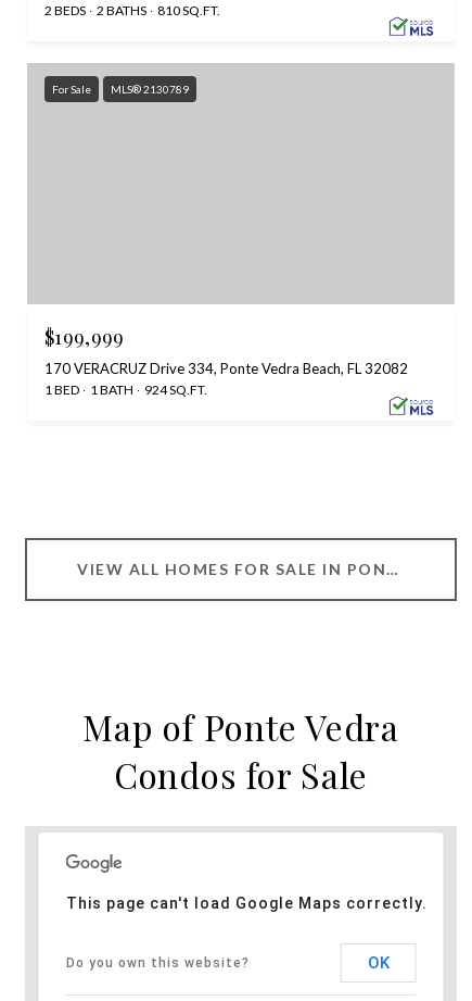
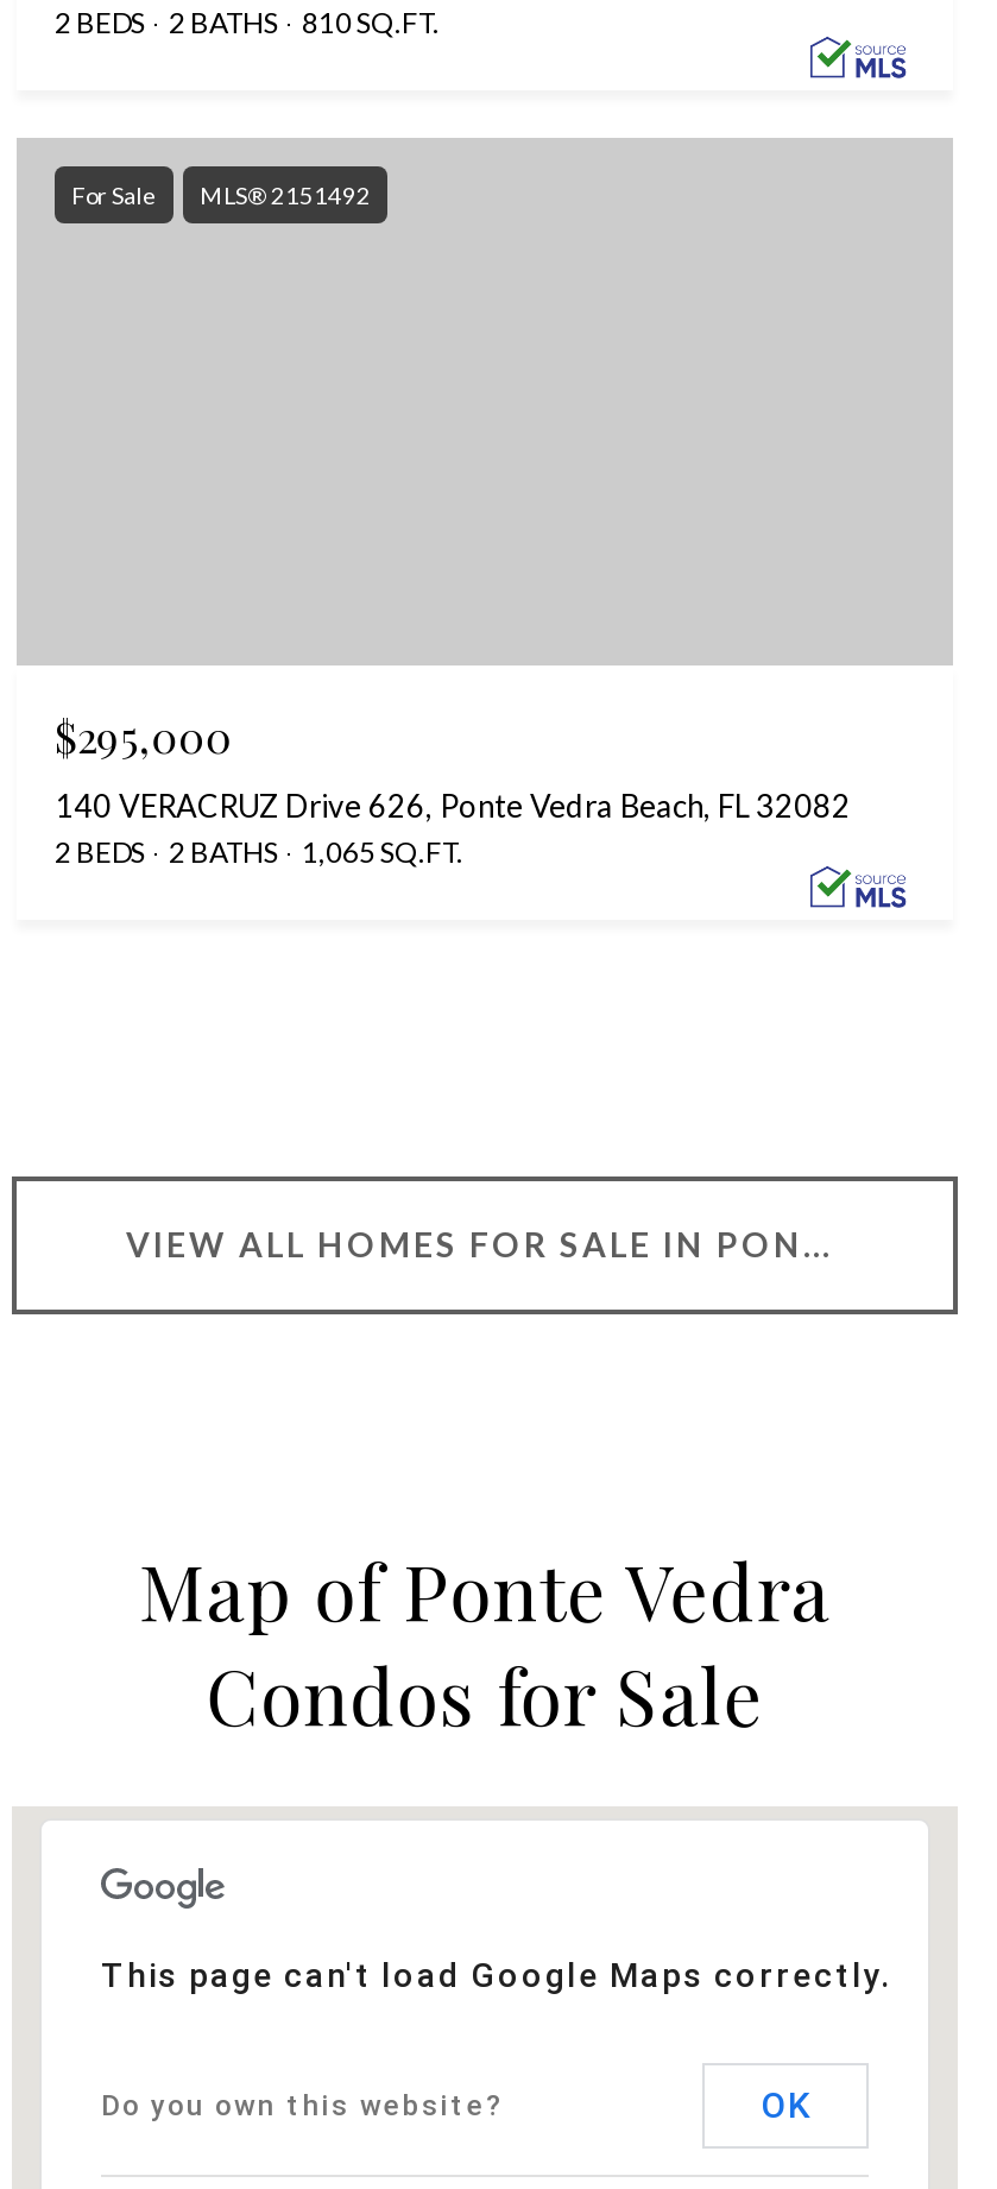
[52,82,189,96] For Sale MLS® 2130789 -> [71,180,371,209] For Sale MLS® 2151492
[44,323,408,397] $199,999 | 170 VERACRUZ Drive 334, Ponte Vedra Beach, FL 32082 | 1 BED | 1 BATH | 924 SQ.FT. -> [55,707,851,869] $295,000 | 140 VERACRUZ Drive 626, Ponte Vedra Beach, FL 32082 | 2 BEDS | 2 BATHS | 1,065 SQ.FT.

